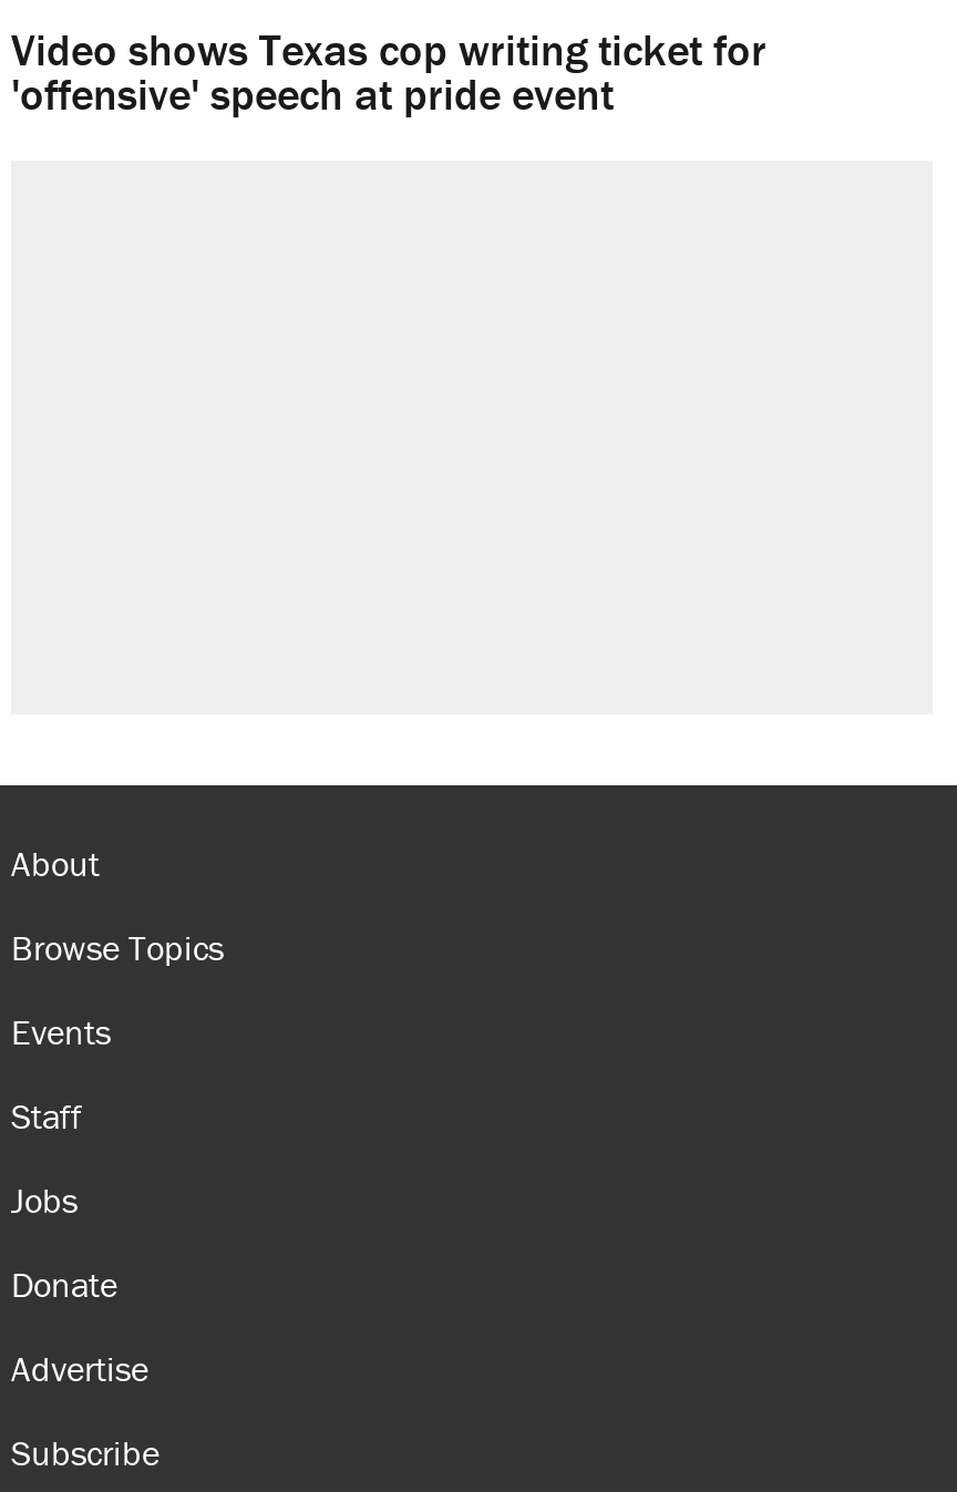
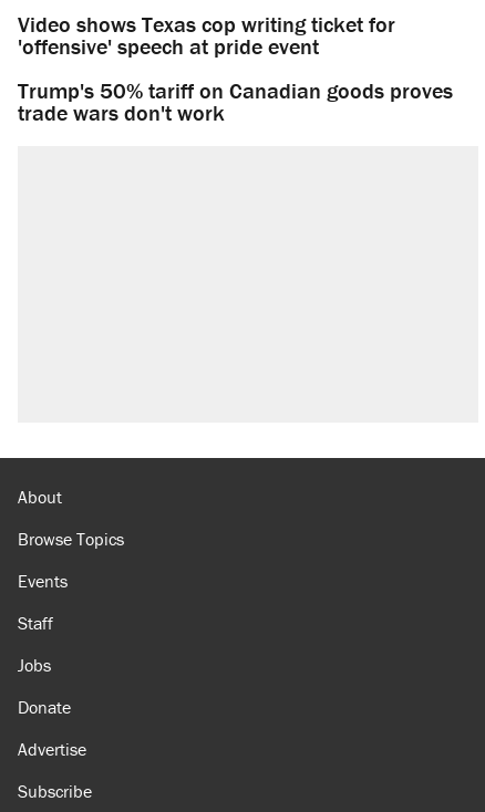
none -> [18,76,453,126] Trump's 50% tariff on Canadian goods proves | trade wars don't work

